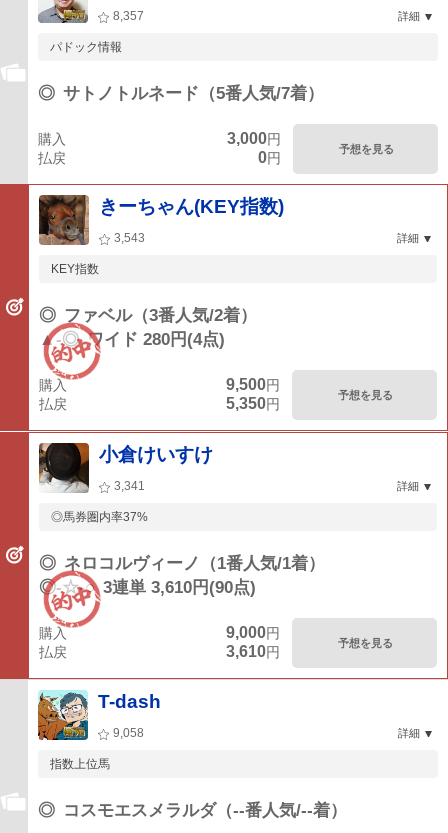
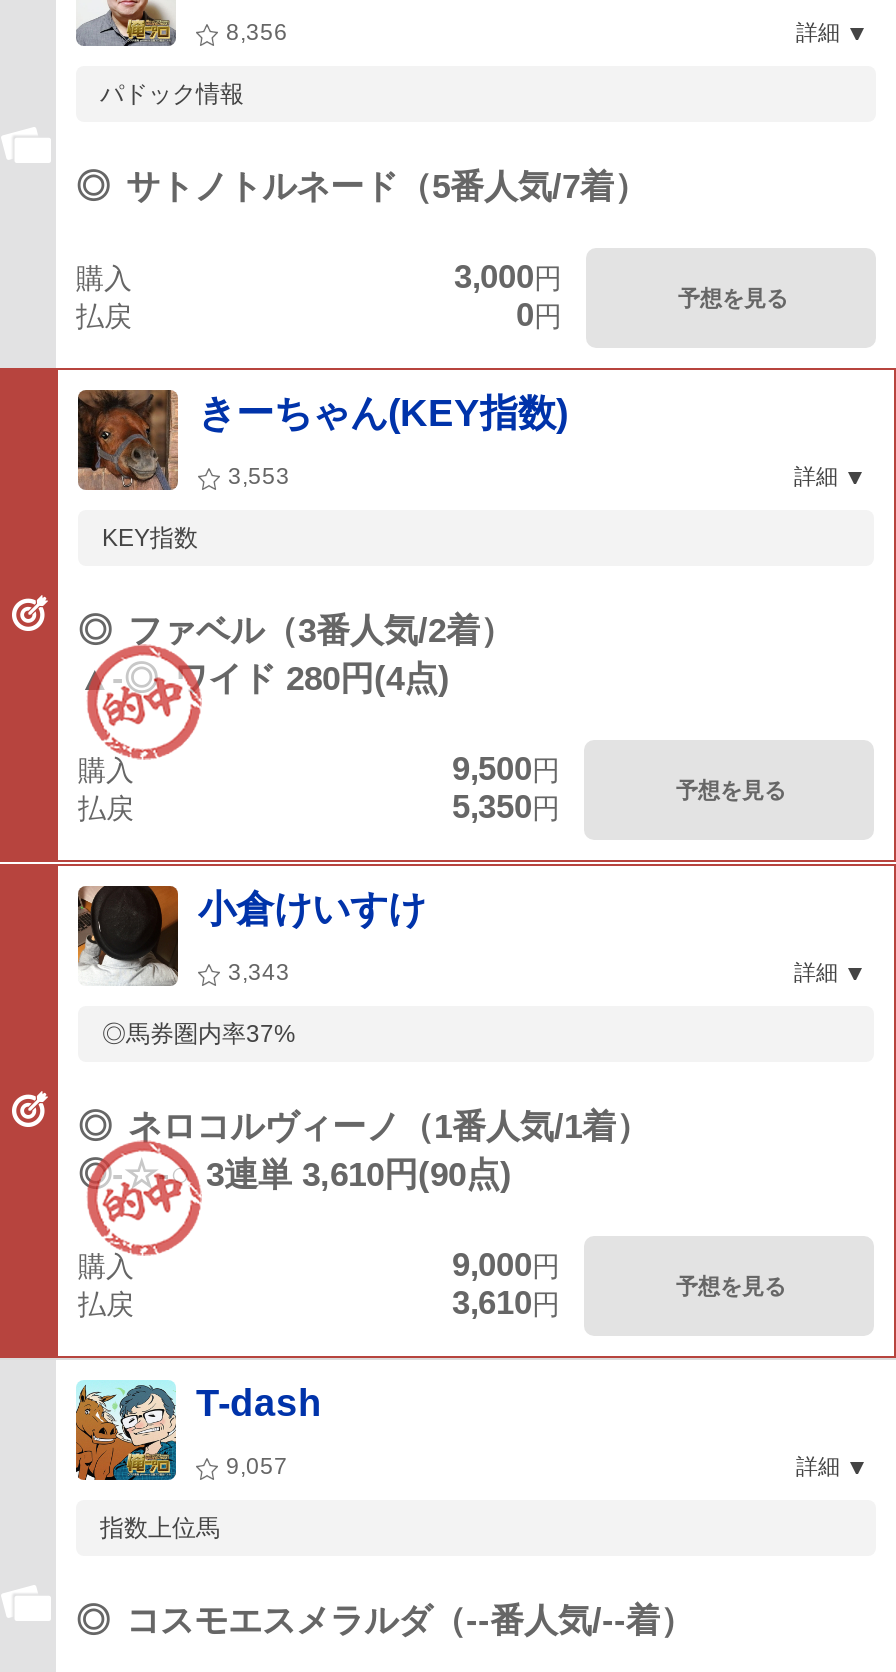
[113,10,144,22] 8,357 -> [226,20,288,44] 8,356
[114,232,145,244] 3,543 -> [228,464,290,488] 3,553
[114,480,145,492] 3,341 -> [228,960,290,984] 3,343
[113,727,144,739] 9,058 -> [226,1454,288,1478] 9,057

